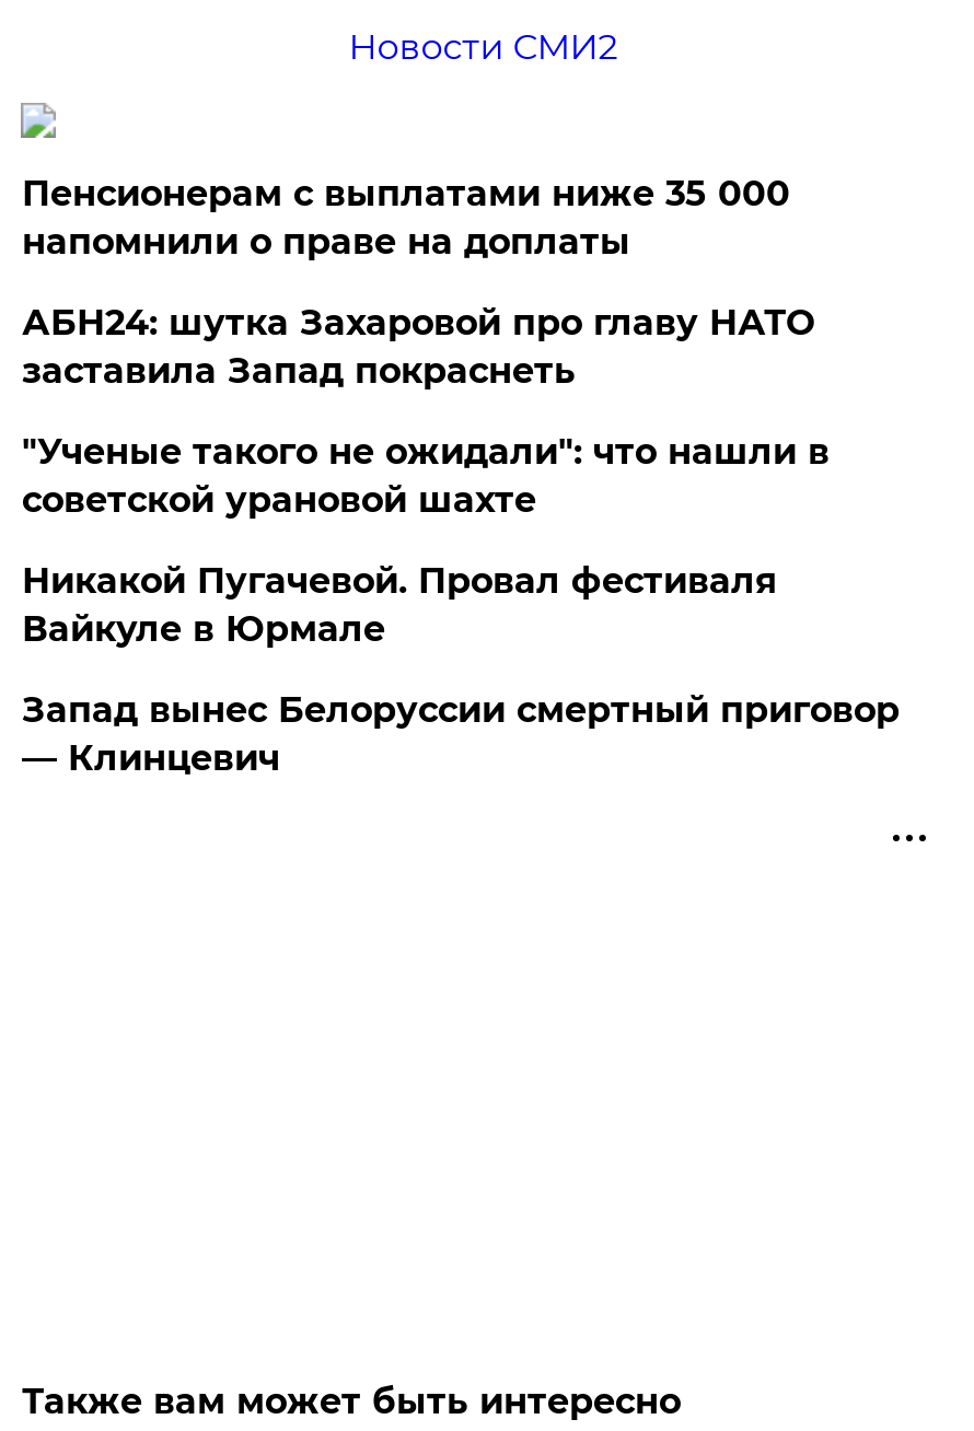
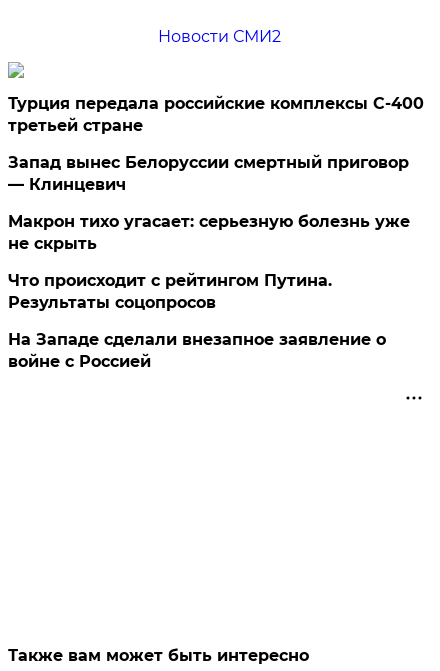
[22,173,829,650] Пенсионерам с выплатами ниже 35 000 | напомнили о праве на доплаты | АБН24: шутка Захаровой про главу НАТО | заставила Запад покраснеть | "Ученые такого не ожидали": что нашли в | советской урановой шахте | Никакой Пугачевой. Провал фестиваля | Вайкуле в Юрмале -> [8,94,424,135] Турция передала российские комплексы С-400 | третьей стране
moved [22,689,899,779] -> [8,153,409,194]: Запад вынес Белоруссии смертный приговор | — Клинцевич
none -> [8,212,410,371] Макрон тихо угасает: серьезную болезнь уже | не скрыть | Что происходит с рейтингом Путина. | Результаты соцопросов | На Западе сделали внезапное заявление о | войне с Россией

